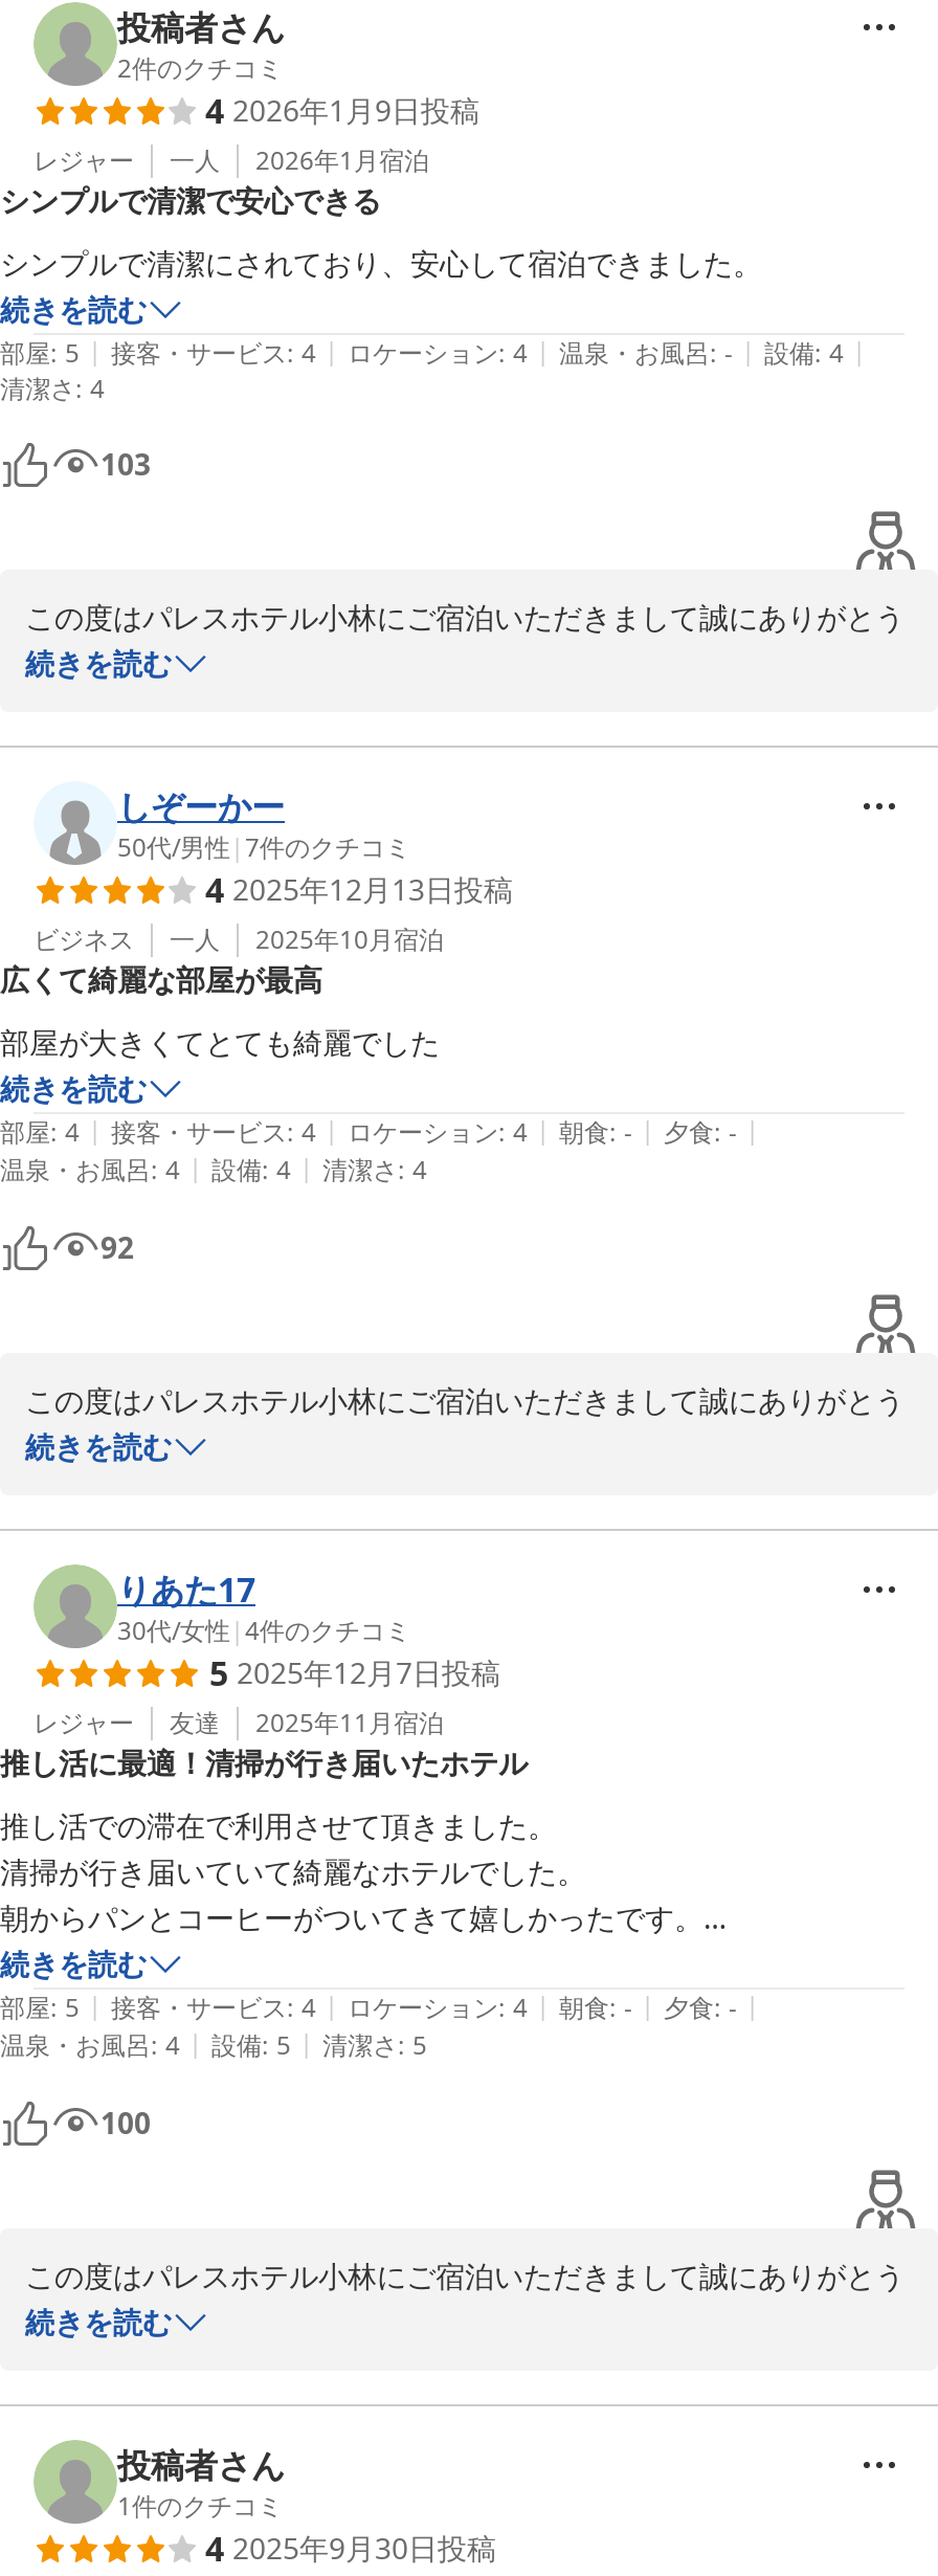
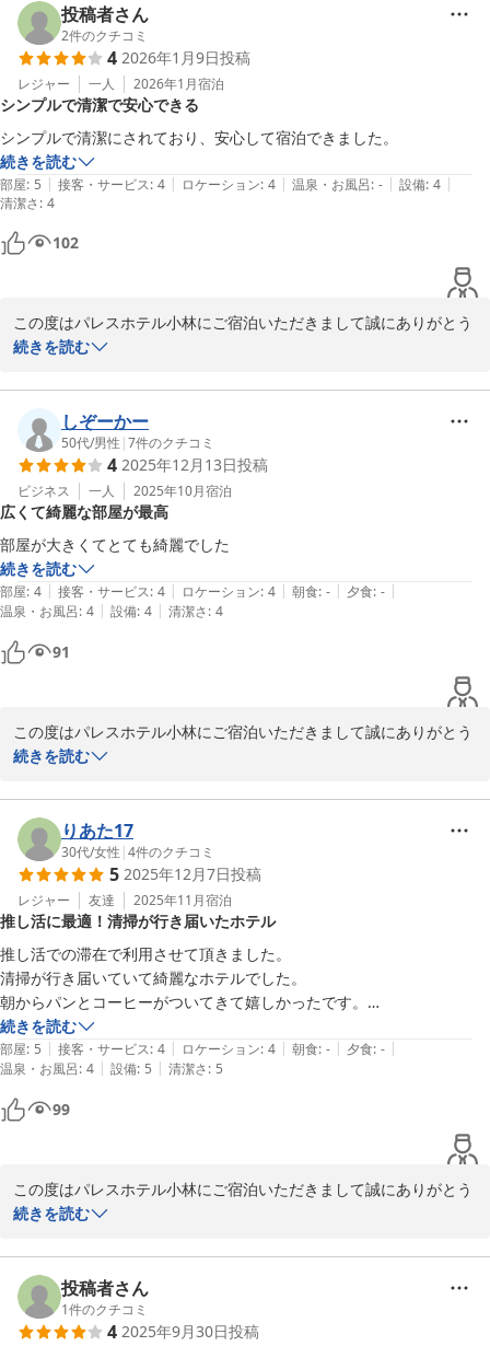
[100,444,151,484] 103 -> [52,232,79,253] 102
[100,1227,134,1267] 92 -> [52,641,70,662] 91
[100,2103,151,2142] 100 -> [52,1099,70,1119] 99

